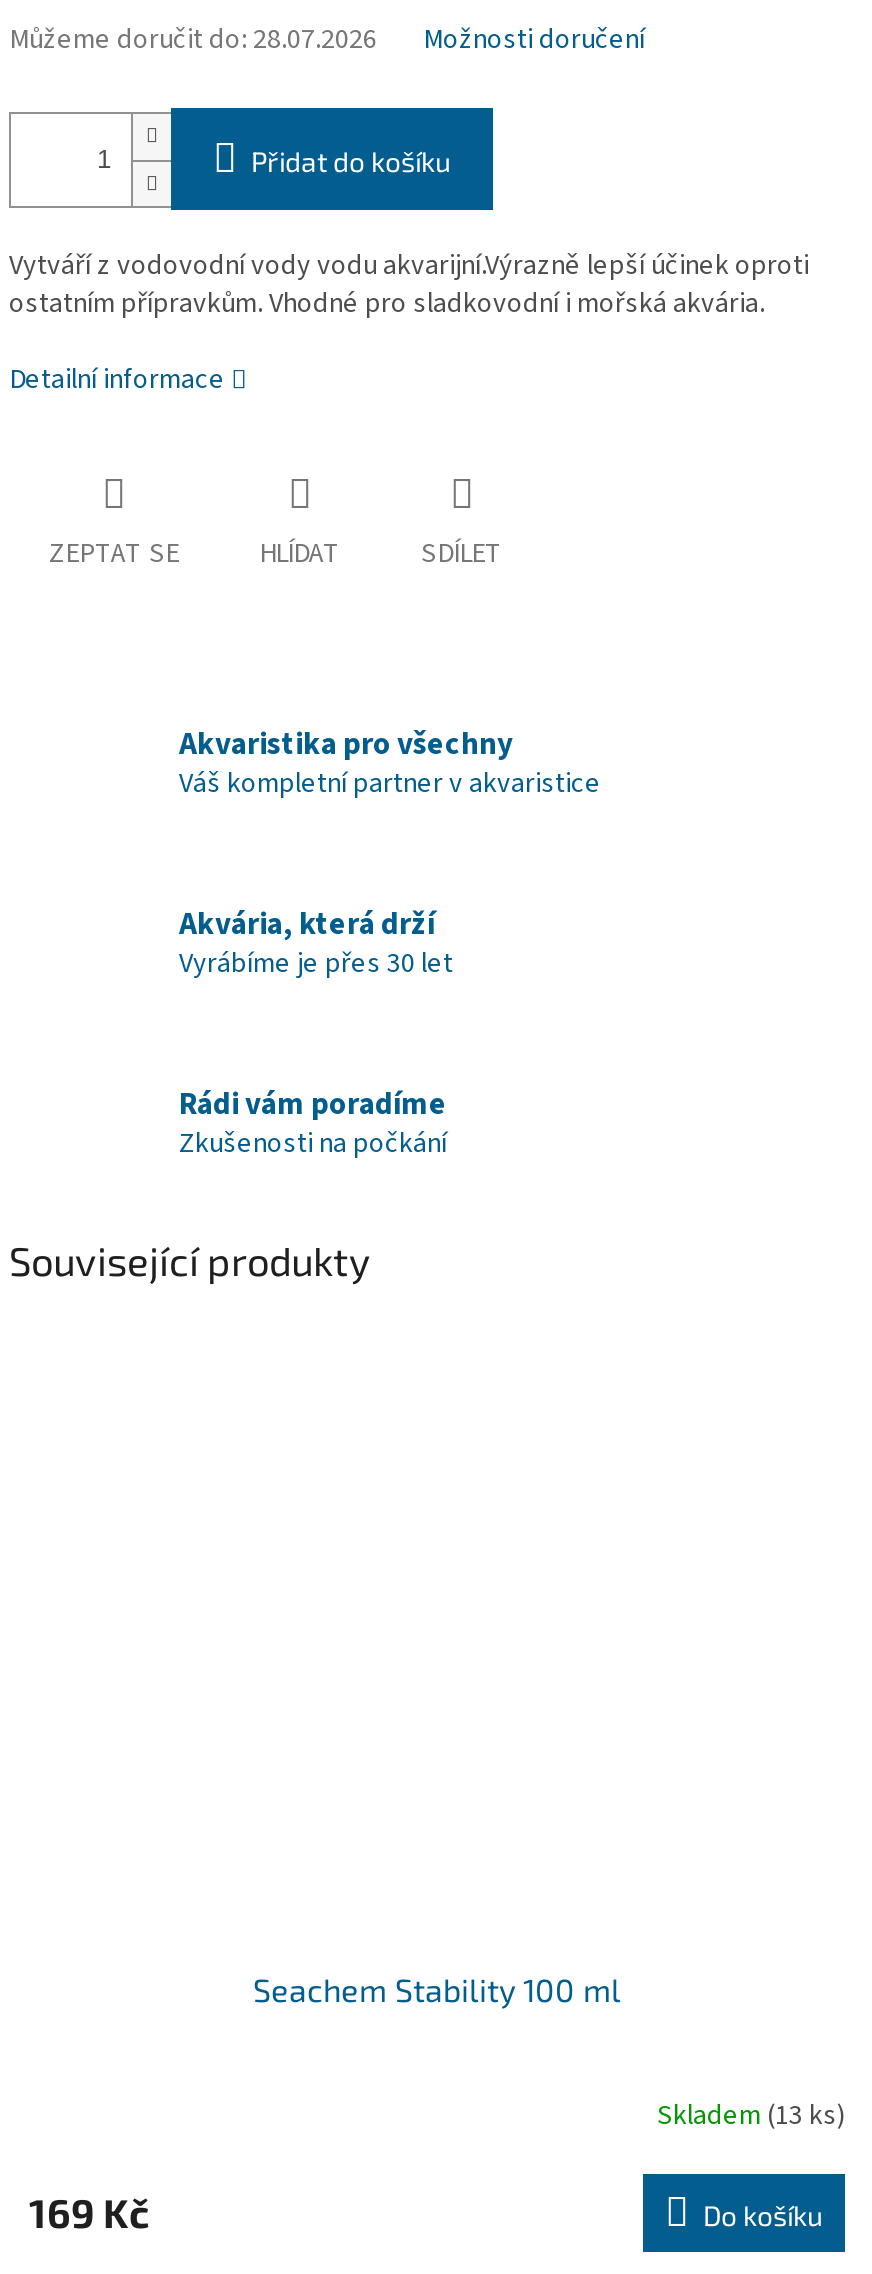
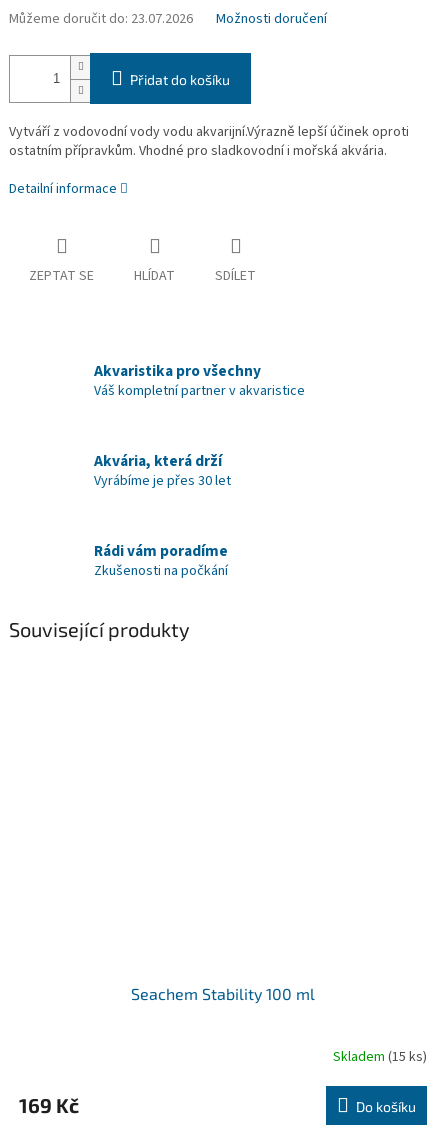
[9,21,377,61] Můžeme doručit do: 28.07.2026 -> [9,9,193,29] Můžeme doručit do: 23.07.2026
[657,2096,845,2136] Skladem (13 ks) -> [333,1047,427,1067] Skladem (15 ks)

